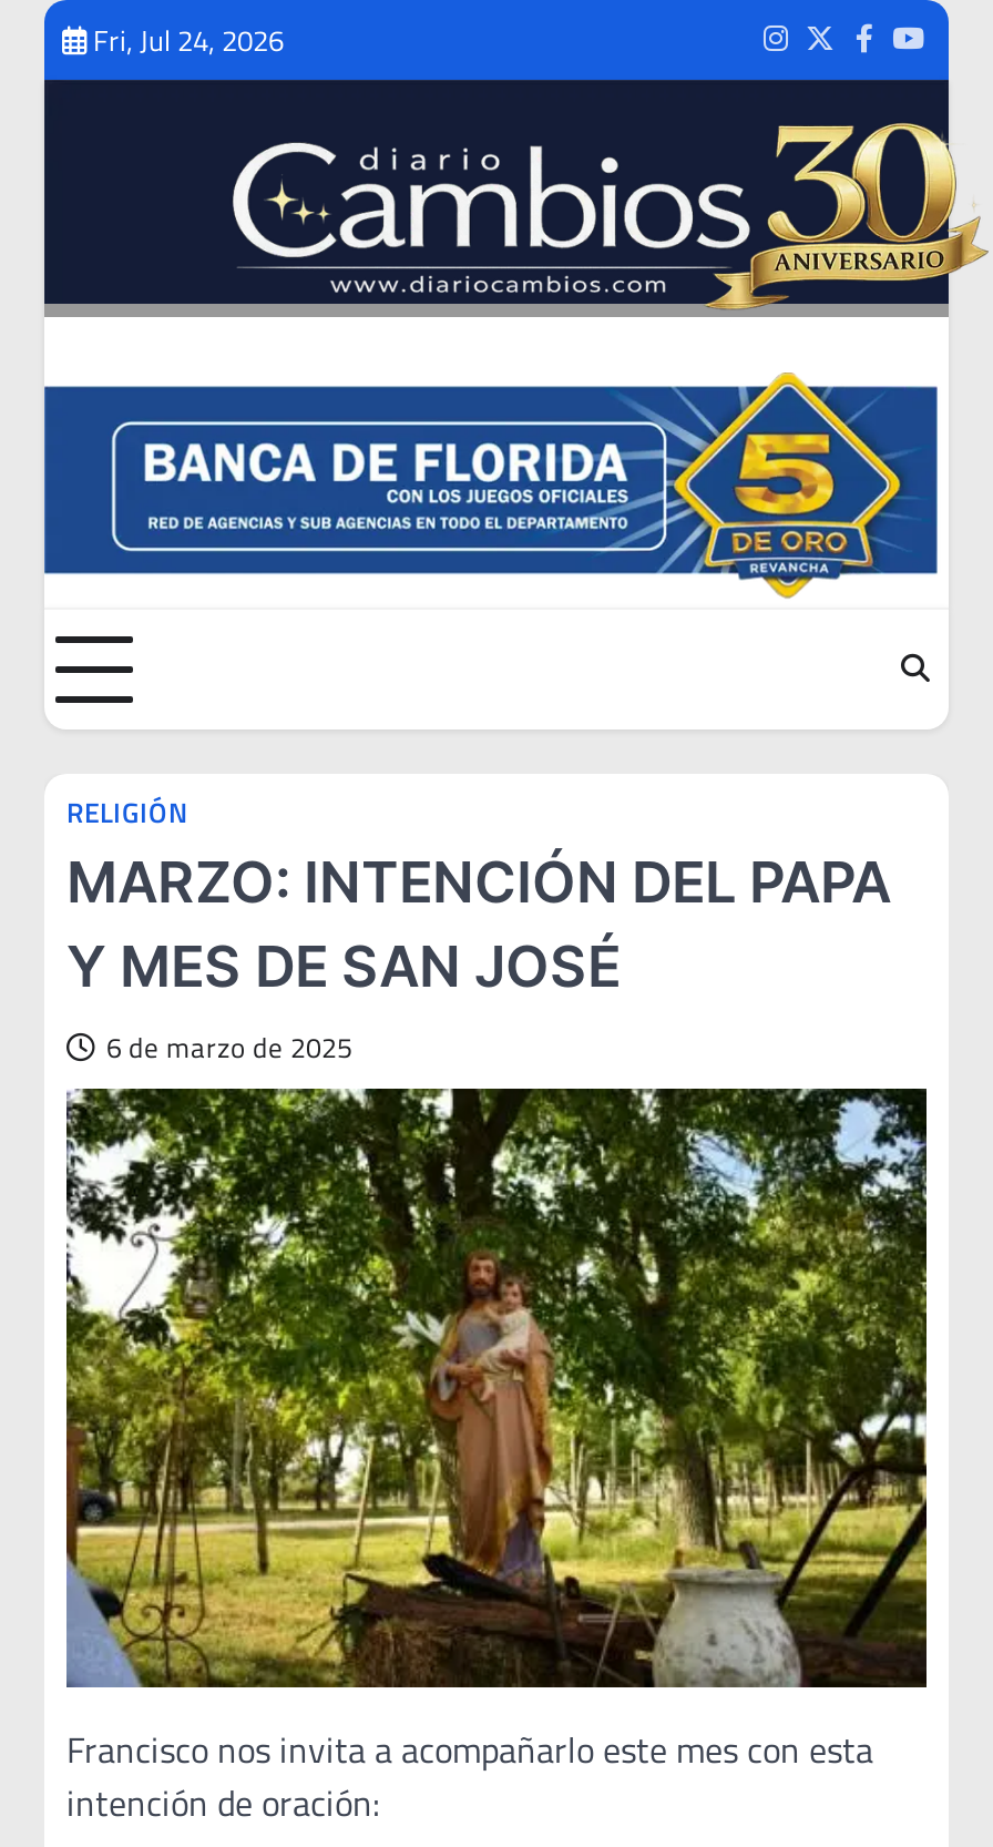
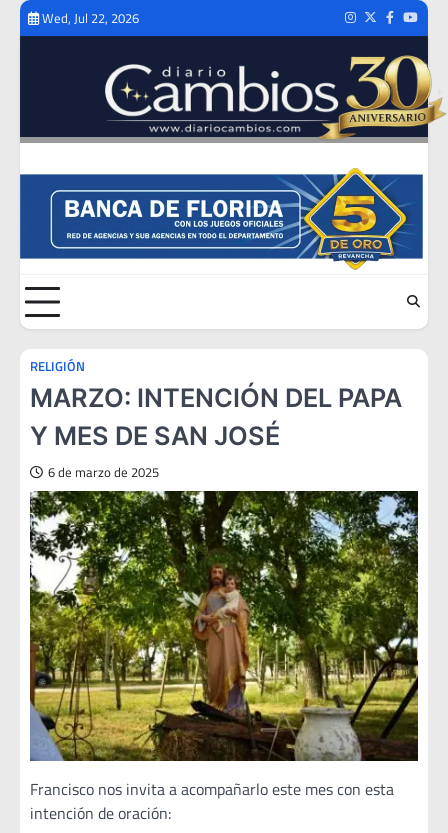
[93,17,284,61] Fri, Jul 24, 2026 -> [42,7,139,27] Wed, Jul 22, 2026

